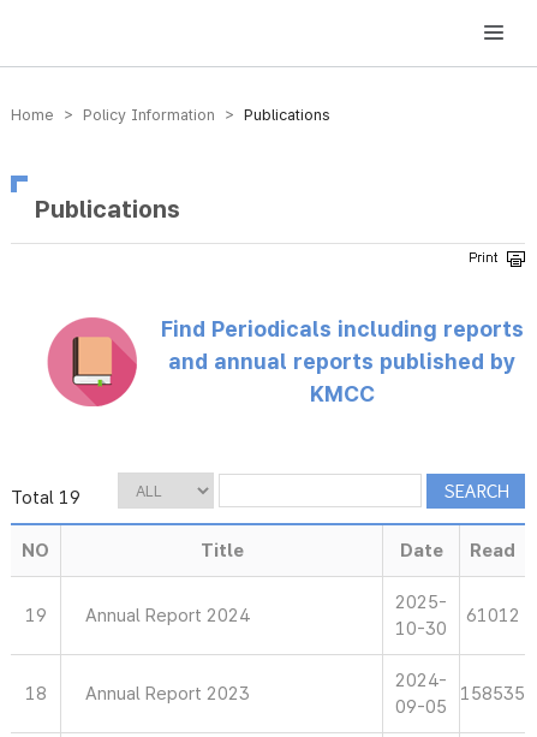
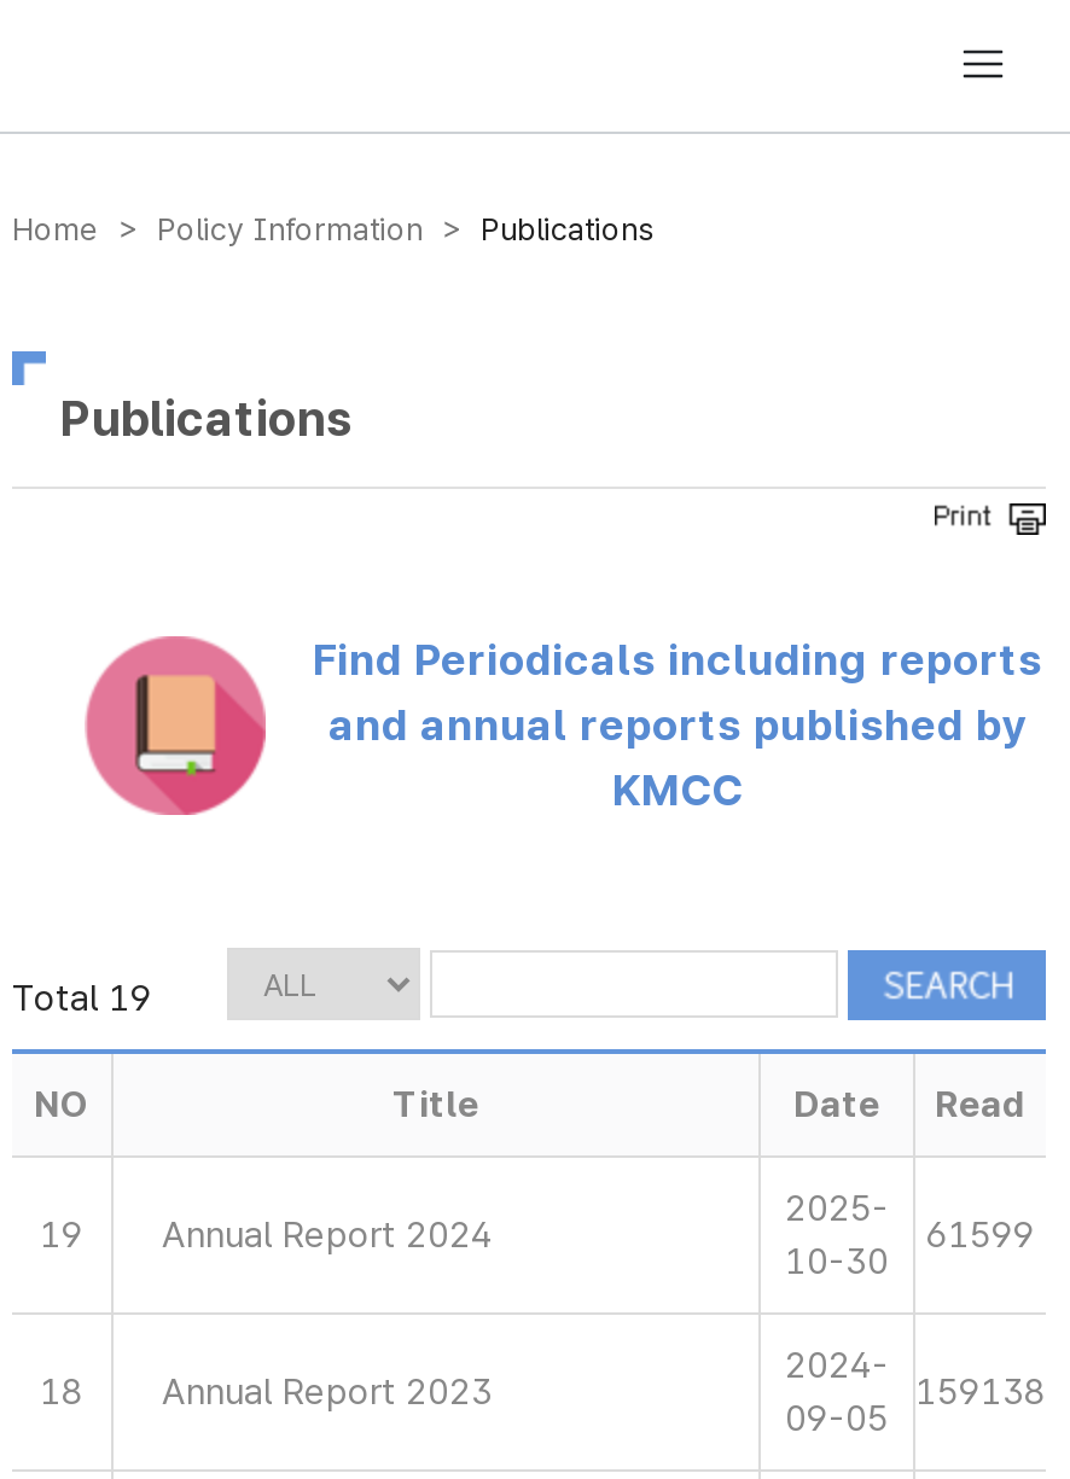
[466,605,520,626] 61012 -> [926,1213,1035,1257] 61599
[460,683,525,705] 158535 -> [915,1370,1046,1414] 159138

